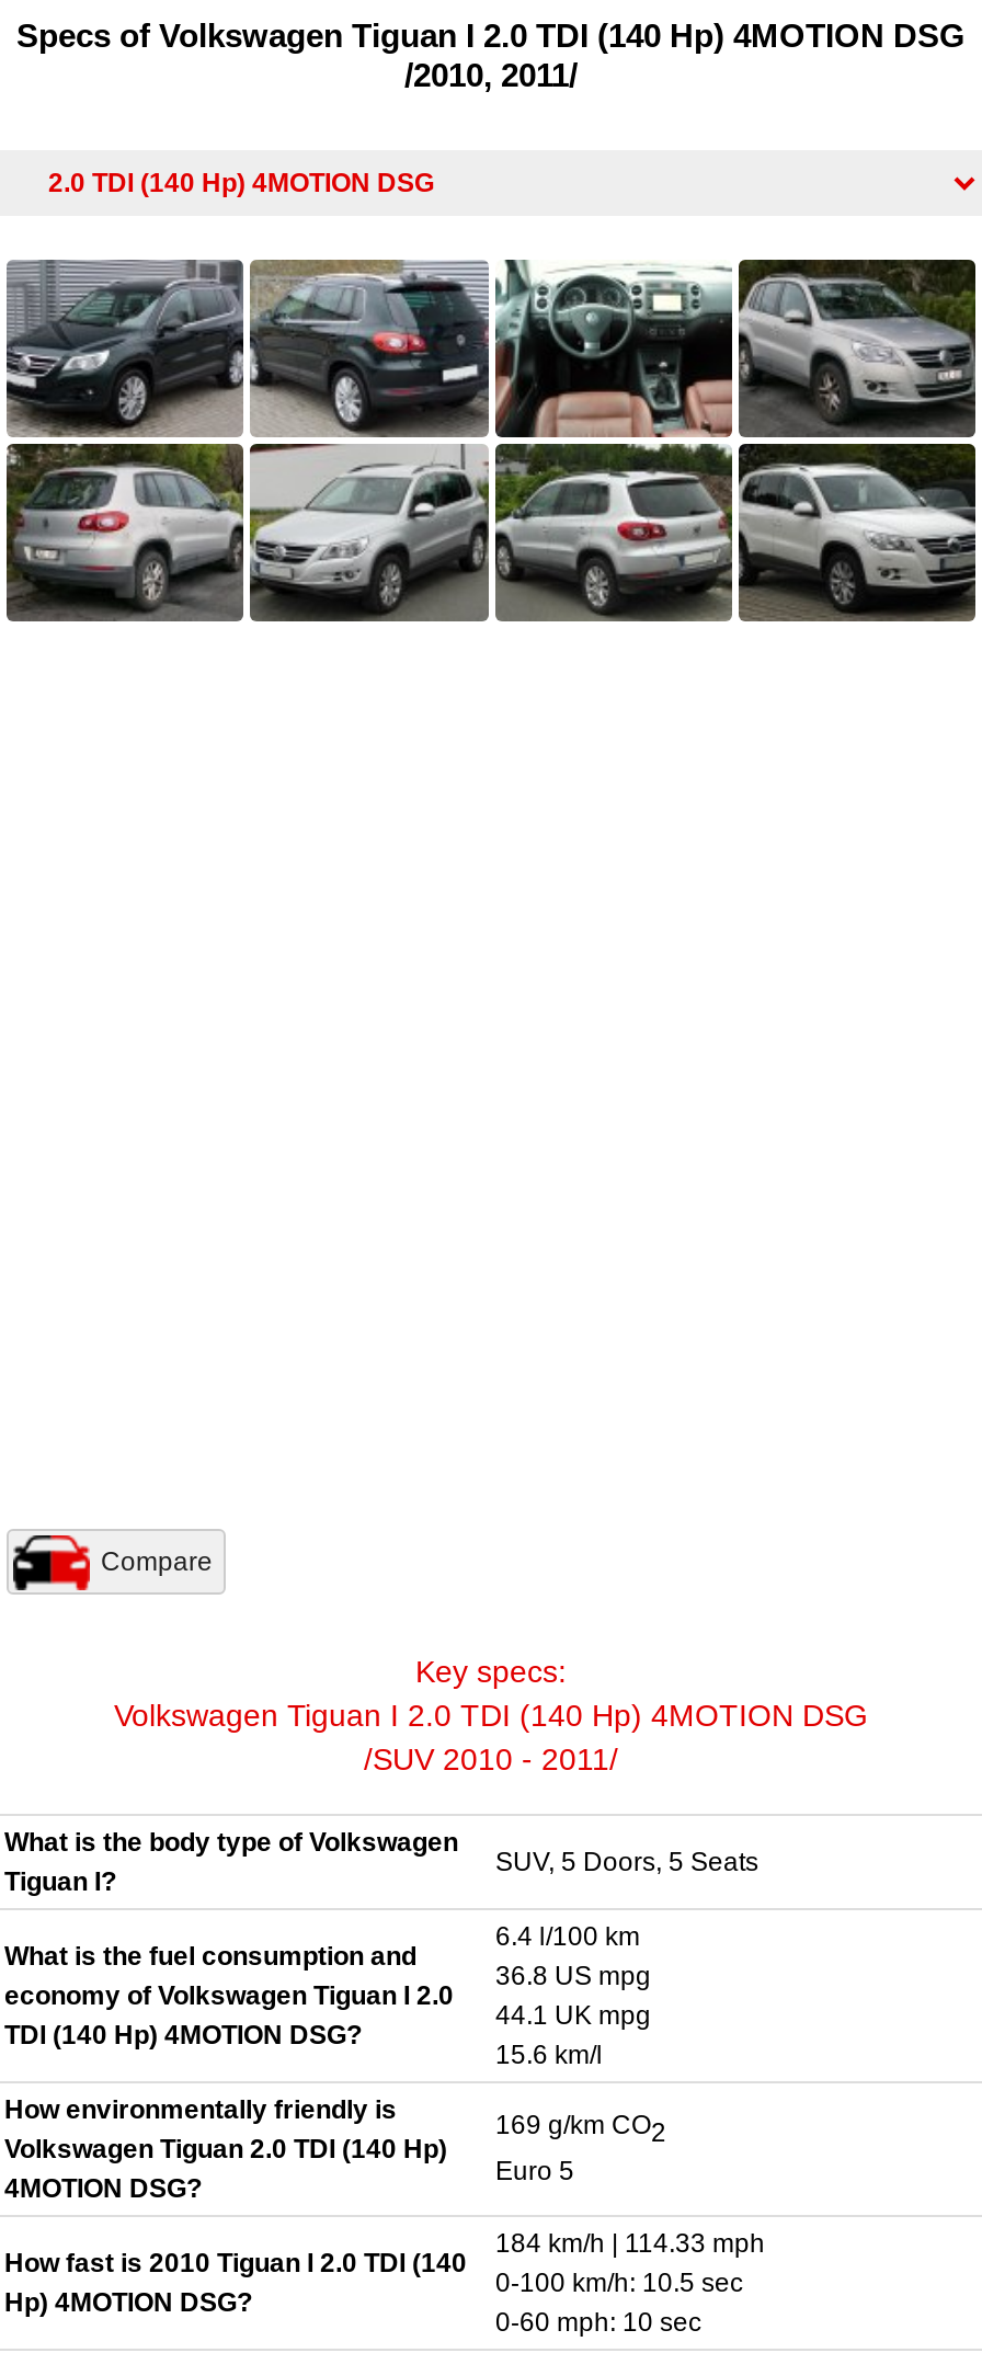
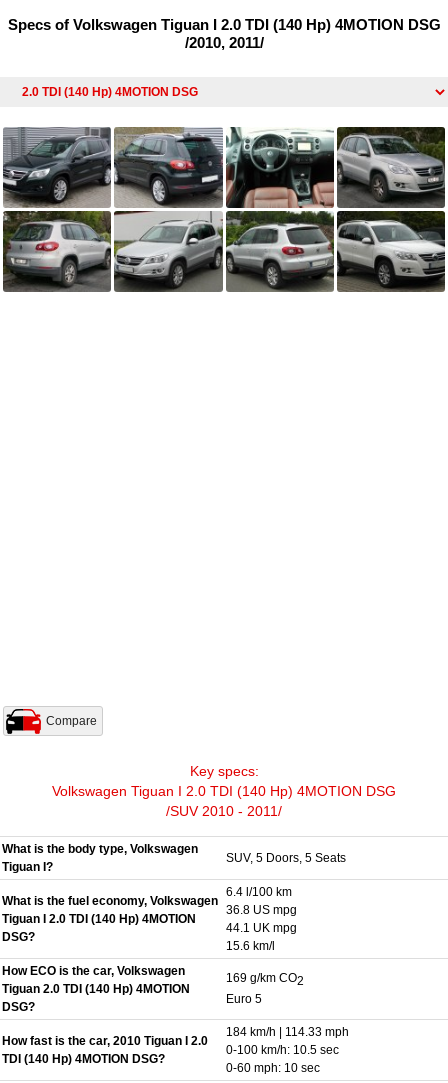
[4,1826,458,1857] What is the body type of Volkswagen -> [2,842,198,856] What is the body type, Volkswagen
[4,1940,454,2010] What is the fuel consumption and | economy of Volkswagen Tiguan I 2.0 -> [2,894,218,944] What is the fuel economy, Volkswagen | Tiguan I 2.0 TDI (140 Hp) 4MOTION | DSG?
moved [4,2019,362,2050] -> [2,1052,165,1066]: TDI (140 Hp) 4MOTION DSG?
[4,2094,447,2203] How environmentally friendly is | Volkswagen Tiguan 2.0 TDI (140 Hp) | 4MOTION DSG? -> [2,964,190,1014] How ECO is the car, Volkswagen | Tiguan 2.0 TDI (140 Hp) 4MOTION | DSG?
[4,2247,467,2317] How fast is 2010 Tiguan I 2.0 TDI (140 | Hp) 4MOTION DSG? -> [2,1034,208,1048] How fast is the car, 2010 Tiguan I 2.0

